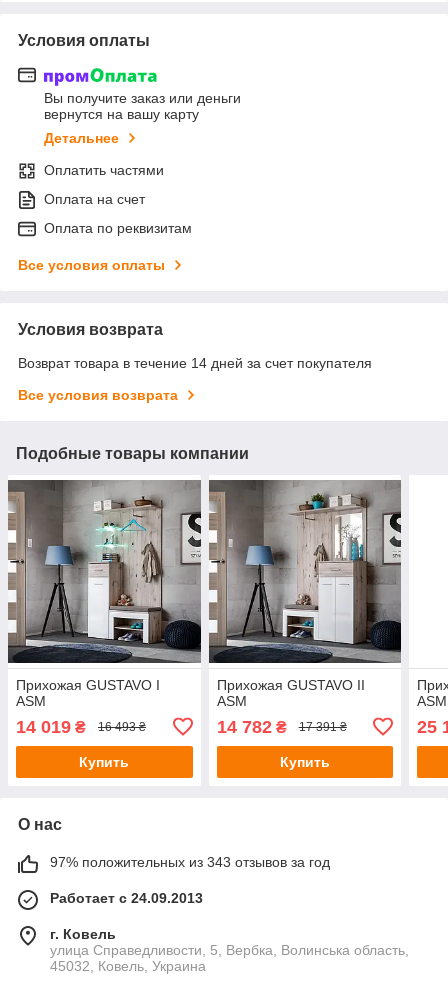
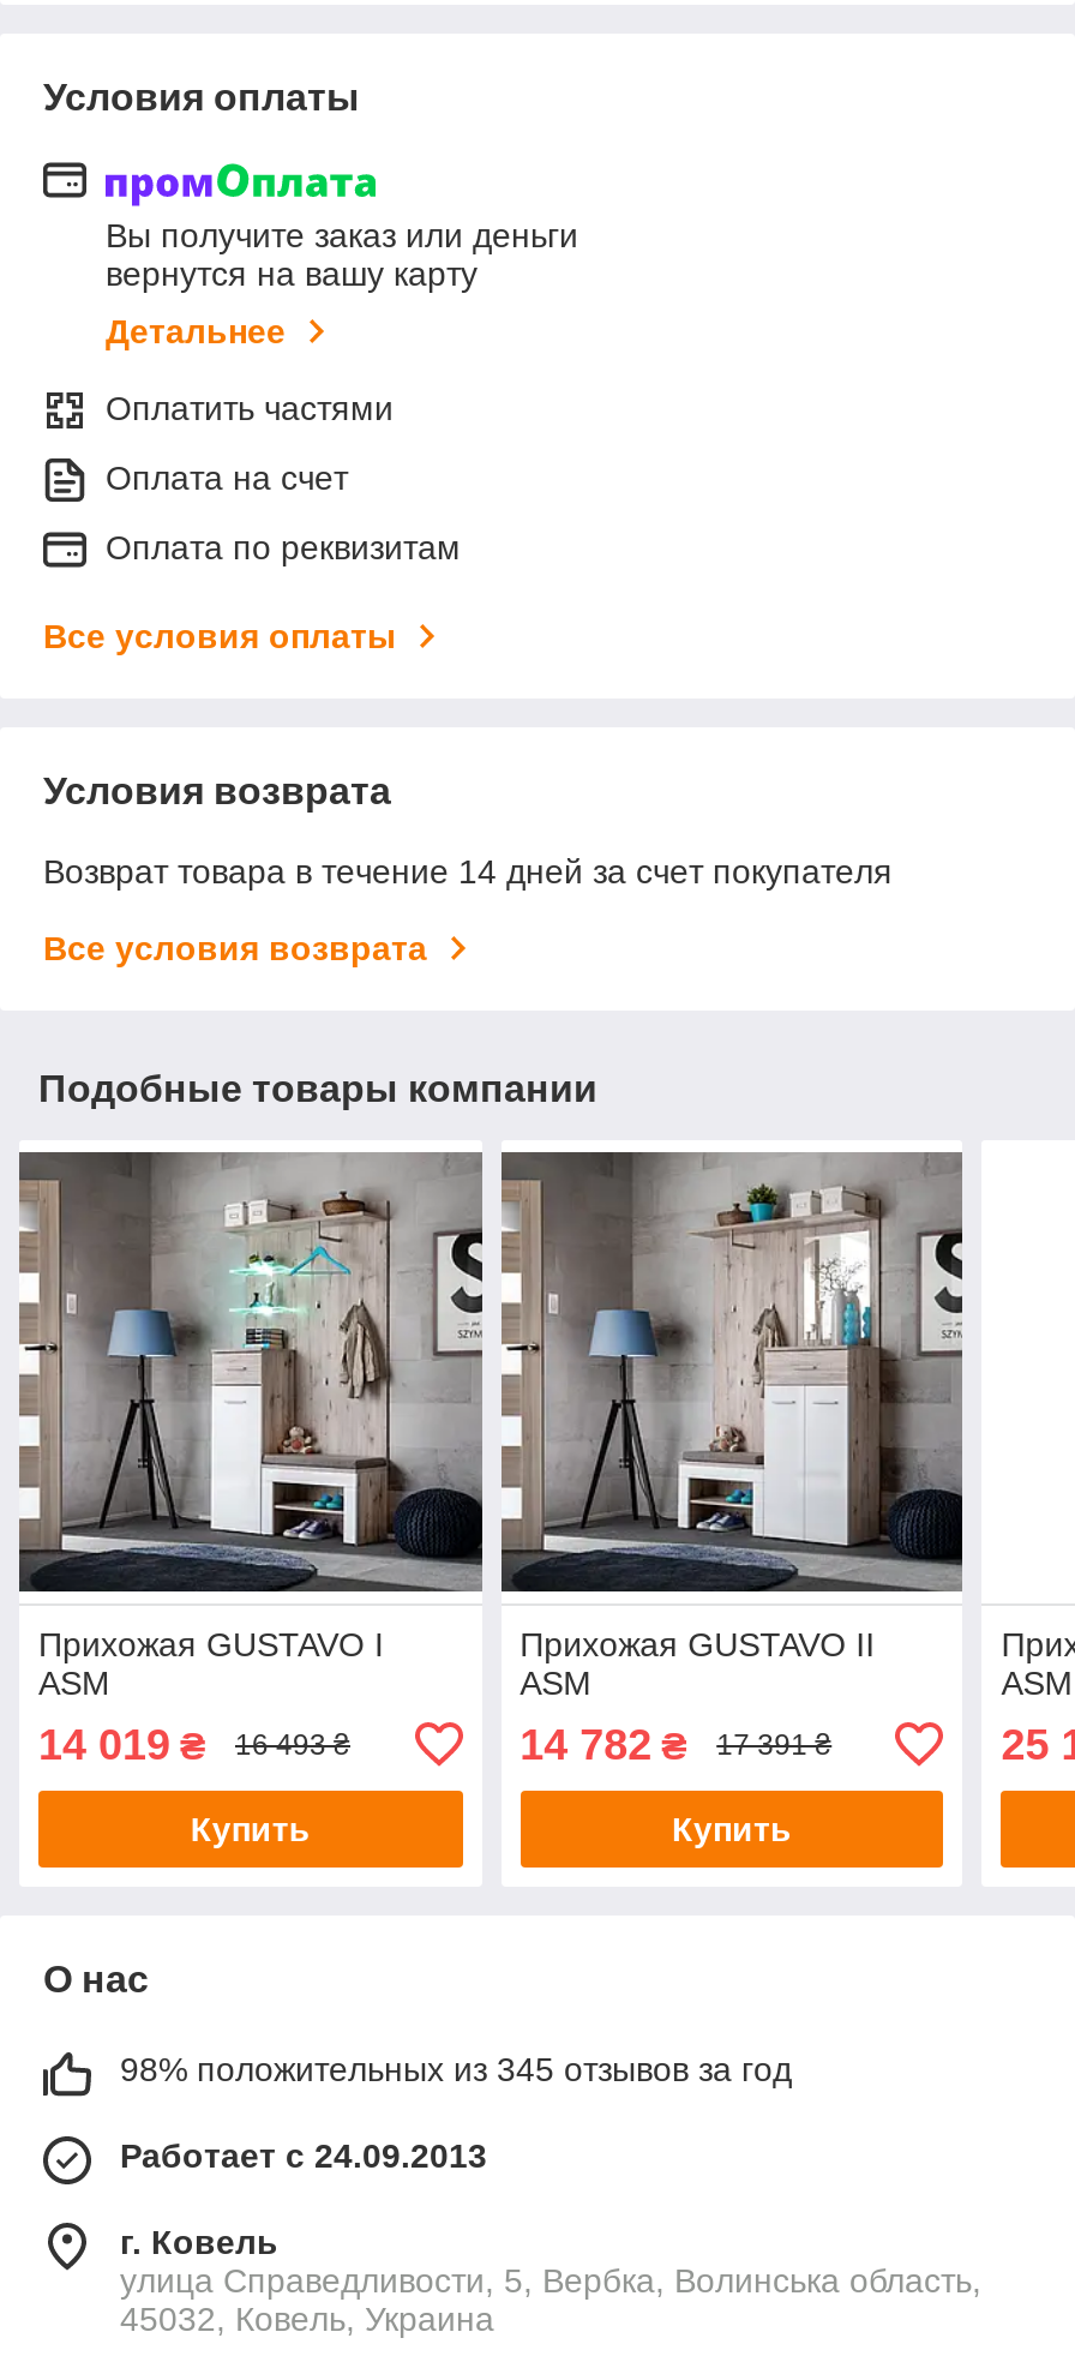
[50,854,330,870] 97% положительных из 343 отзывов за год -> [120,2049,792,2088] 98% положительных из 345 отзывов за год

